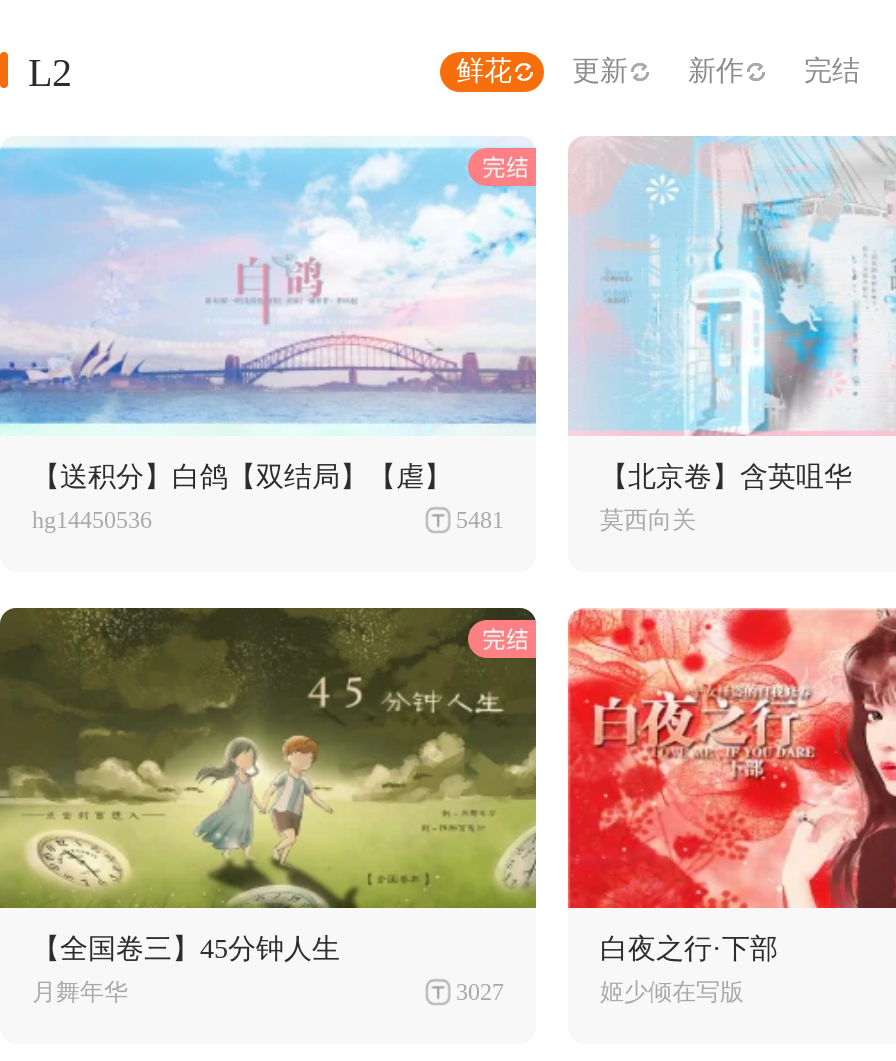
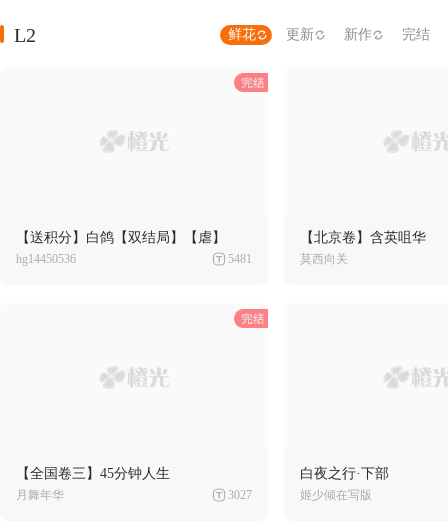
[6,138,538,434] [image] -> none
[568,136,890,438] [image] -> none
[6,606,538,910] [image] -> none
[566,606,890,910] [image] -> none

